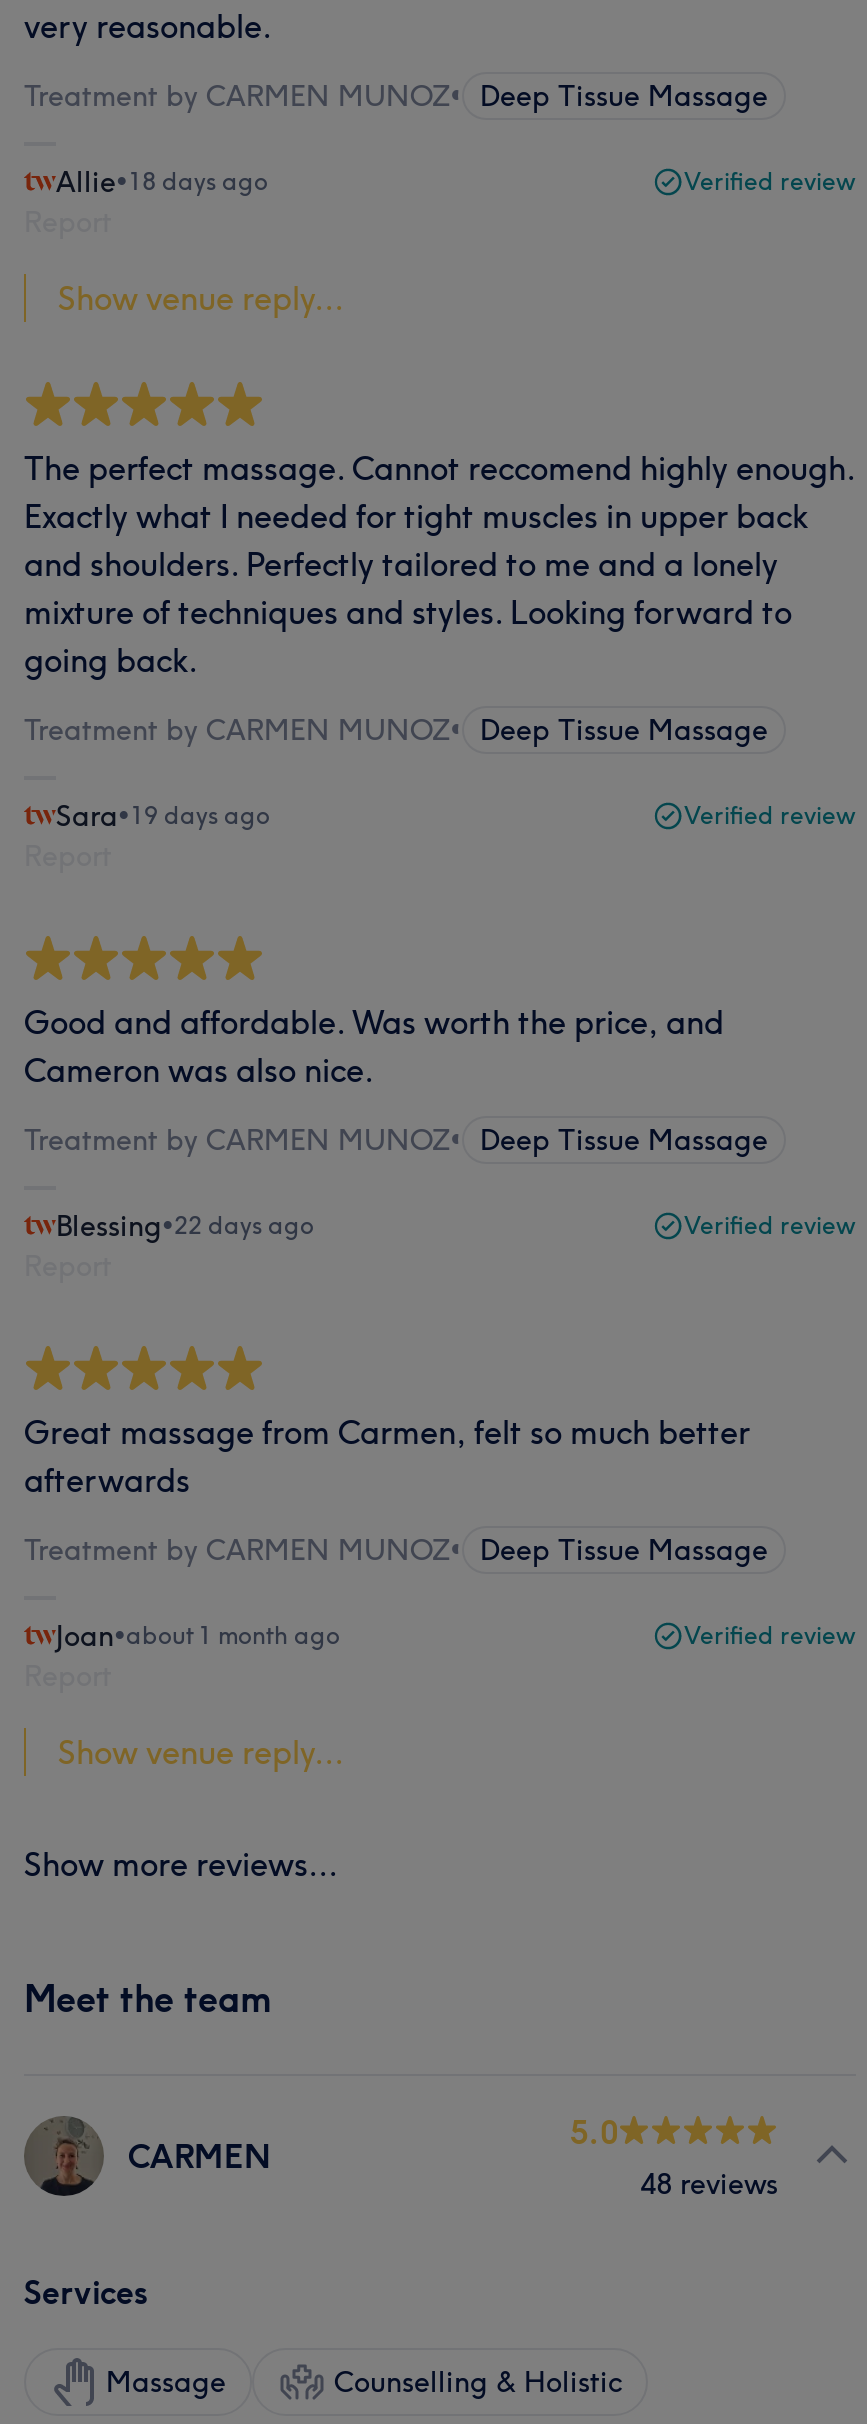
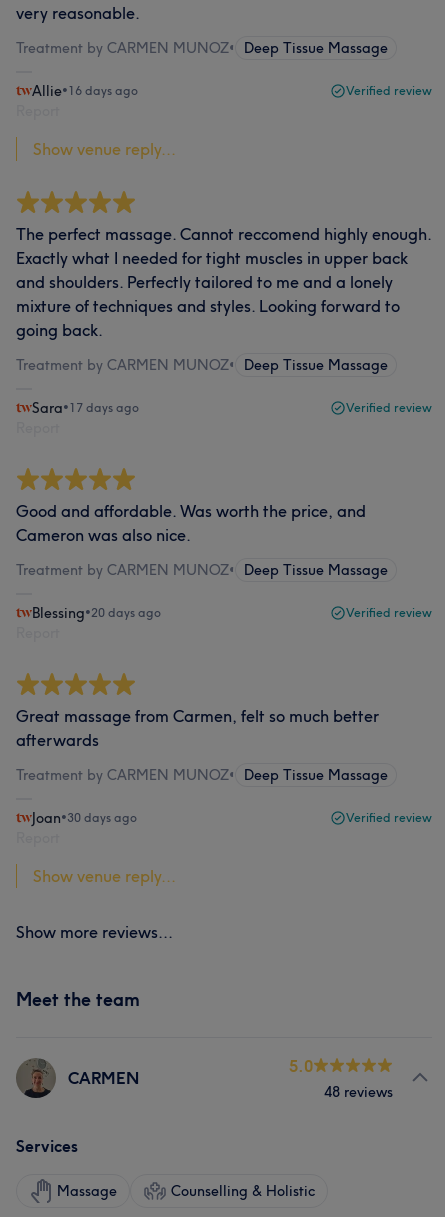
[56,164,268,200] Allie•18 days ago -> [32,82,138,100] Allie•16 days ago
[56,798,270,834] Sara•19 days ago -> [32,399,139,417] Sara•17 days ago
[56,1208,314,1244] Blessing•22 days ago -> [32,604,161,622] Blessing•20 days ago
[56,1618,340,1654] Joan•about 1 month ago -> [32,809,137,827] Joan•30 days ago

